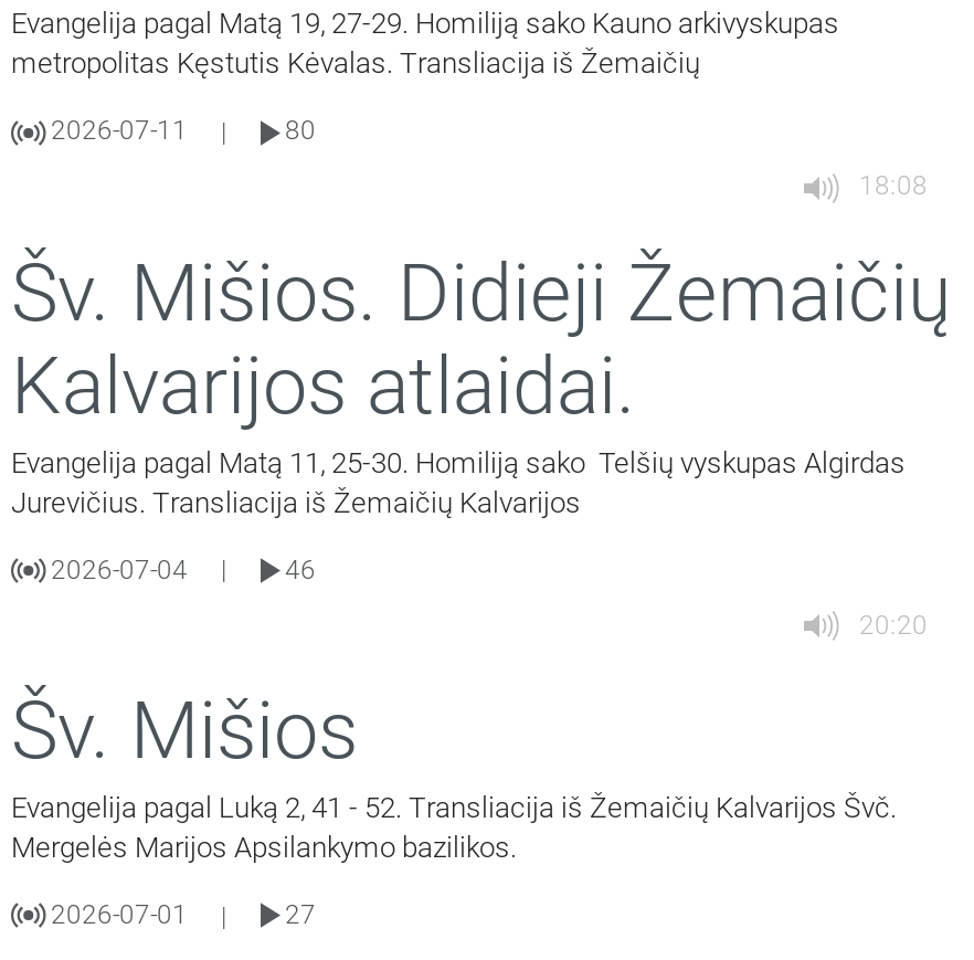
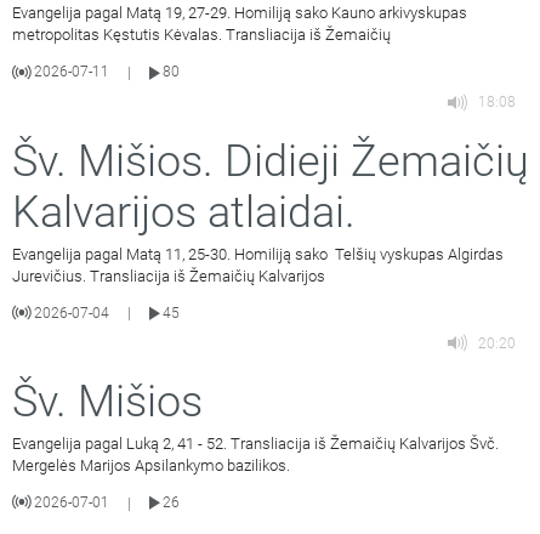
[285,554,316,585] 46 -> [163,304,180,321] 45
[285,899,316,930] 27 -> [163,494,180,511] 26

